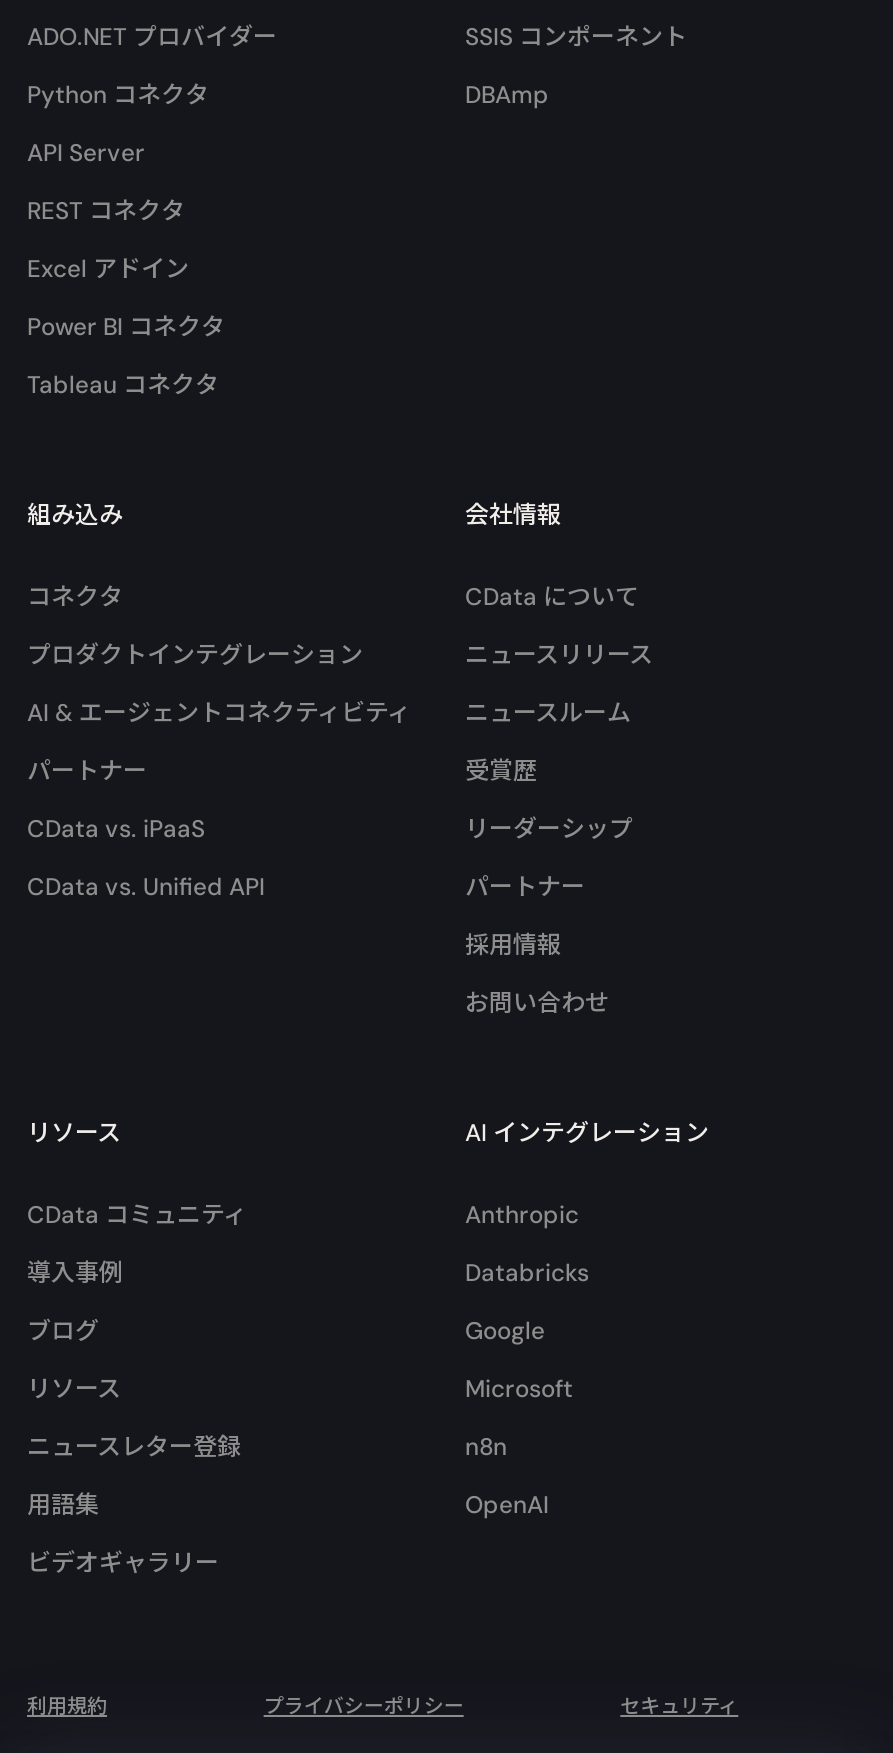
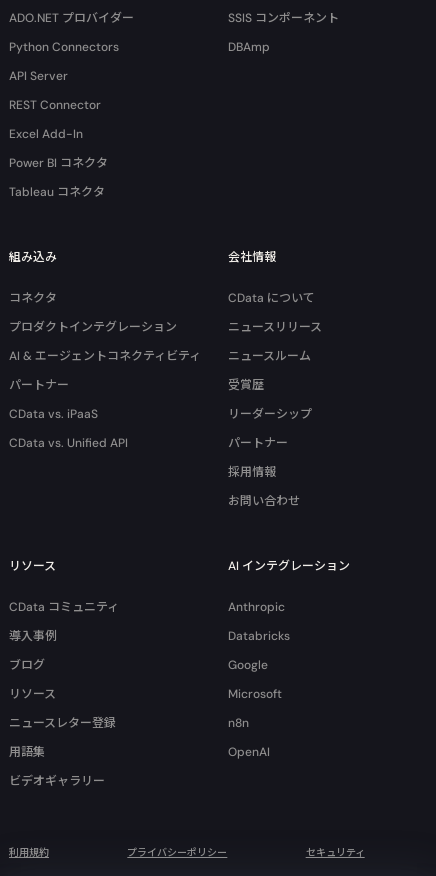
[27,78,209,110] Python コネクタ -> [9,38,119,54] Python Connectors
[27,194,185,226] REST コネクタ -> [9,96,101,112] REST Connector
[27,252,189,284] Excel アドイン -> [9,125,83,141] Excel Add-In

